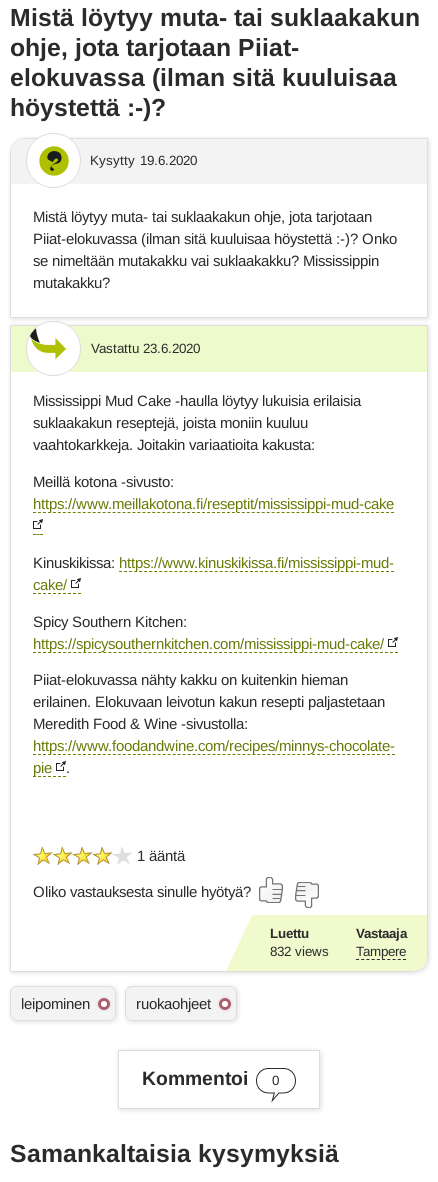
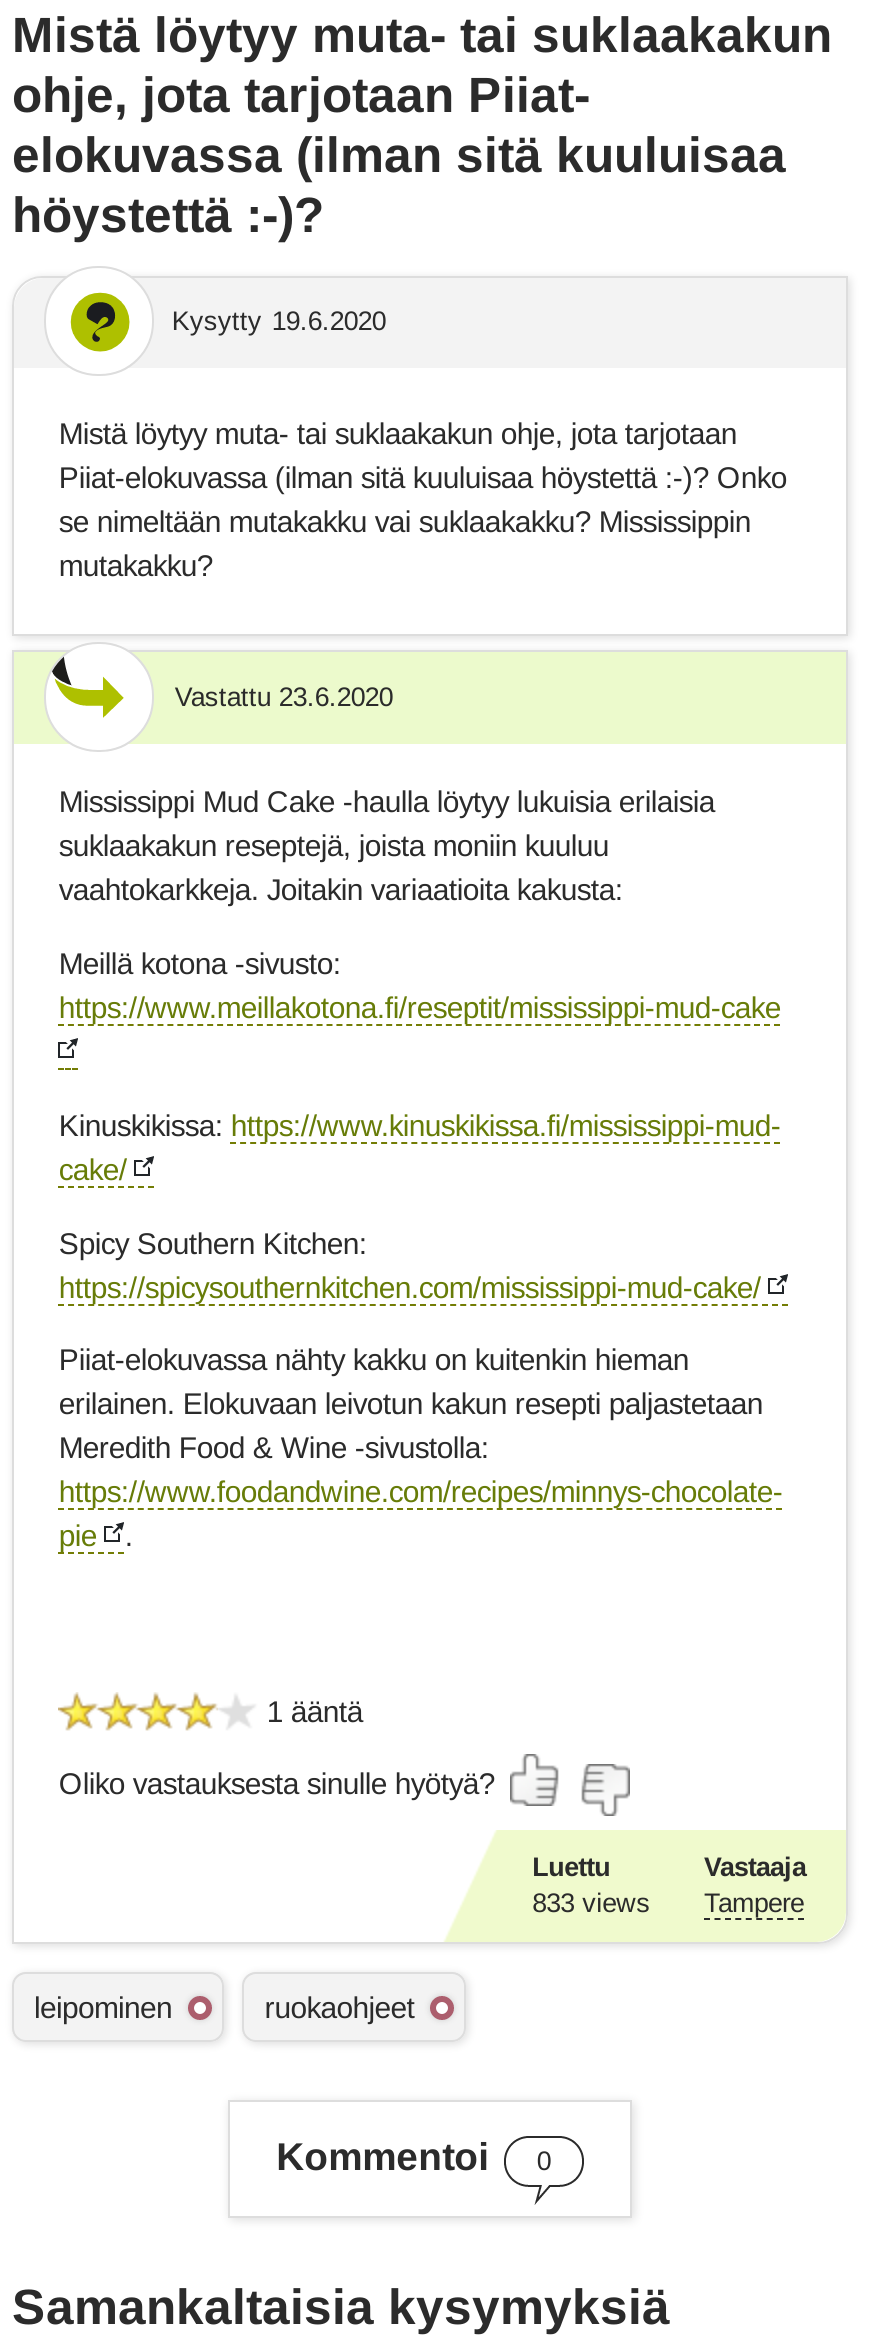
[270,944,406,959] 832 views Tampere -> [532,1889,804,1919] 833 views Tampere

